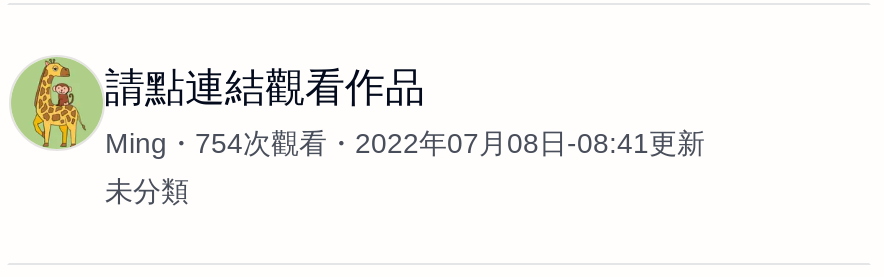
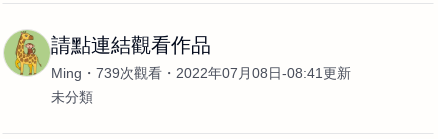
[105,127,705,159] Ming 754次觀看 2022年07月08日-08:41更新 -> [51,65,351,81] Ming 739次觀看 2022年07月08日-08:41更新

